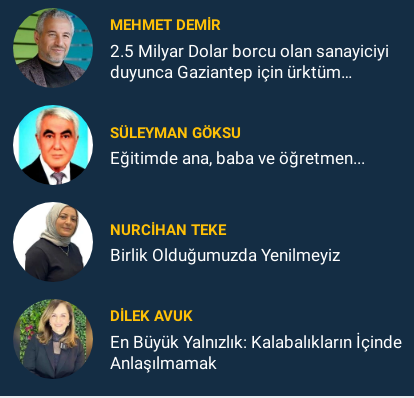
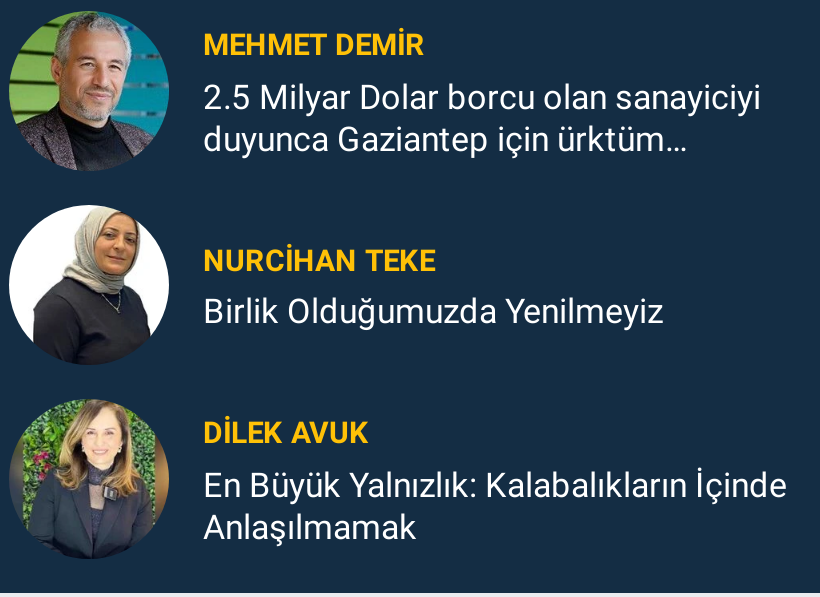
[18,104,365,186] [image] | SÜLEYMAN GÖKSU | Eğitimde ana, baba ve öğretmen... -> none

